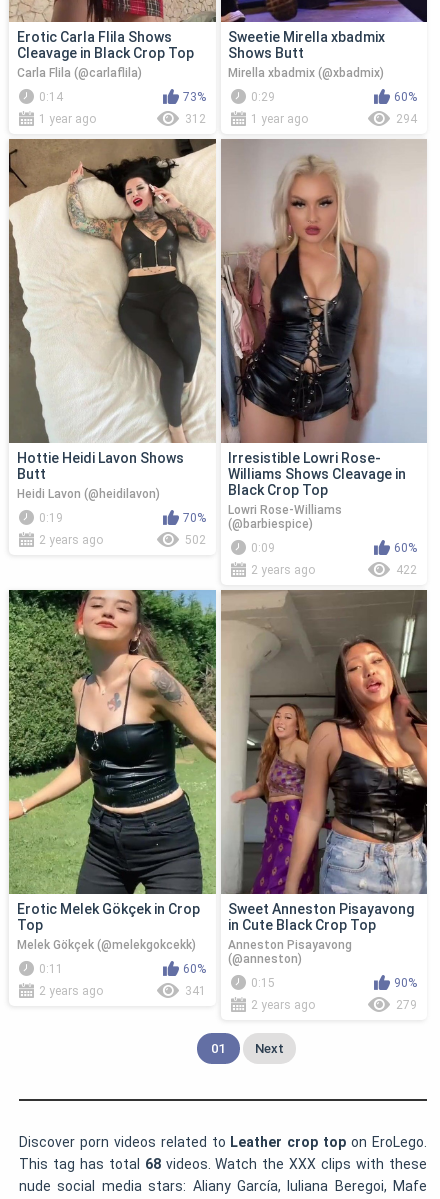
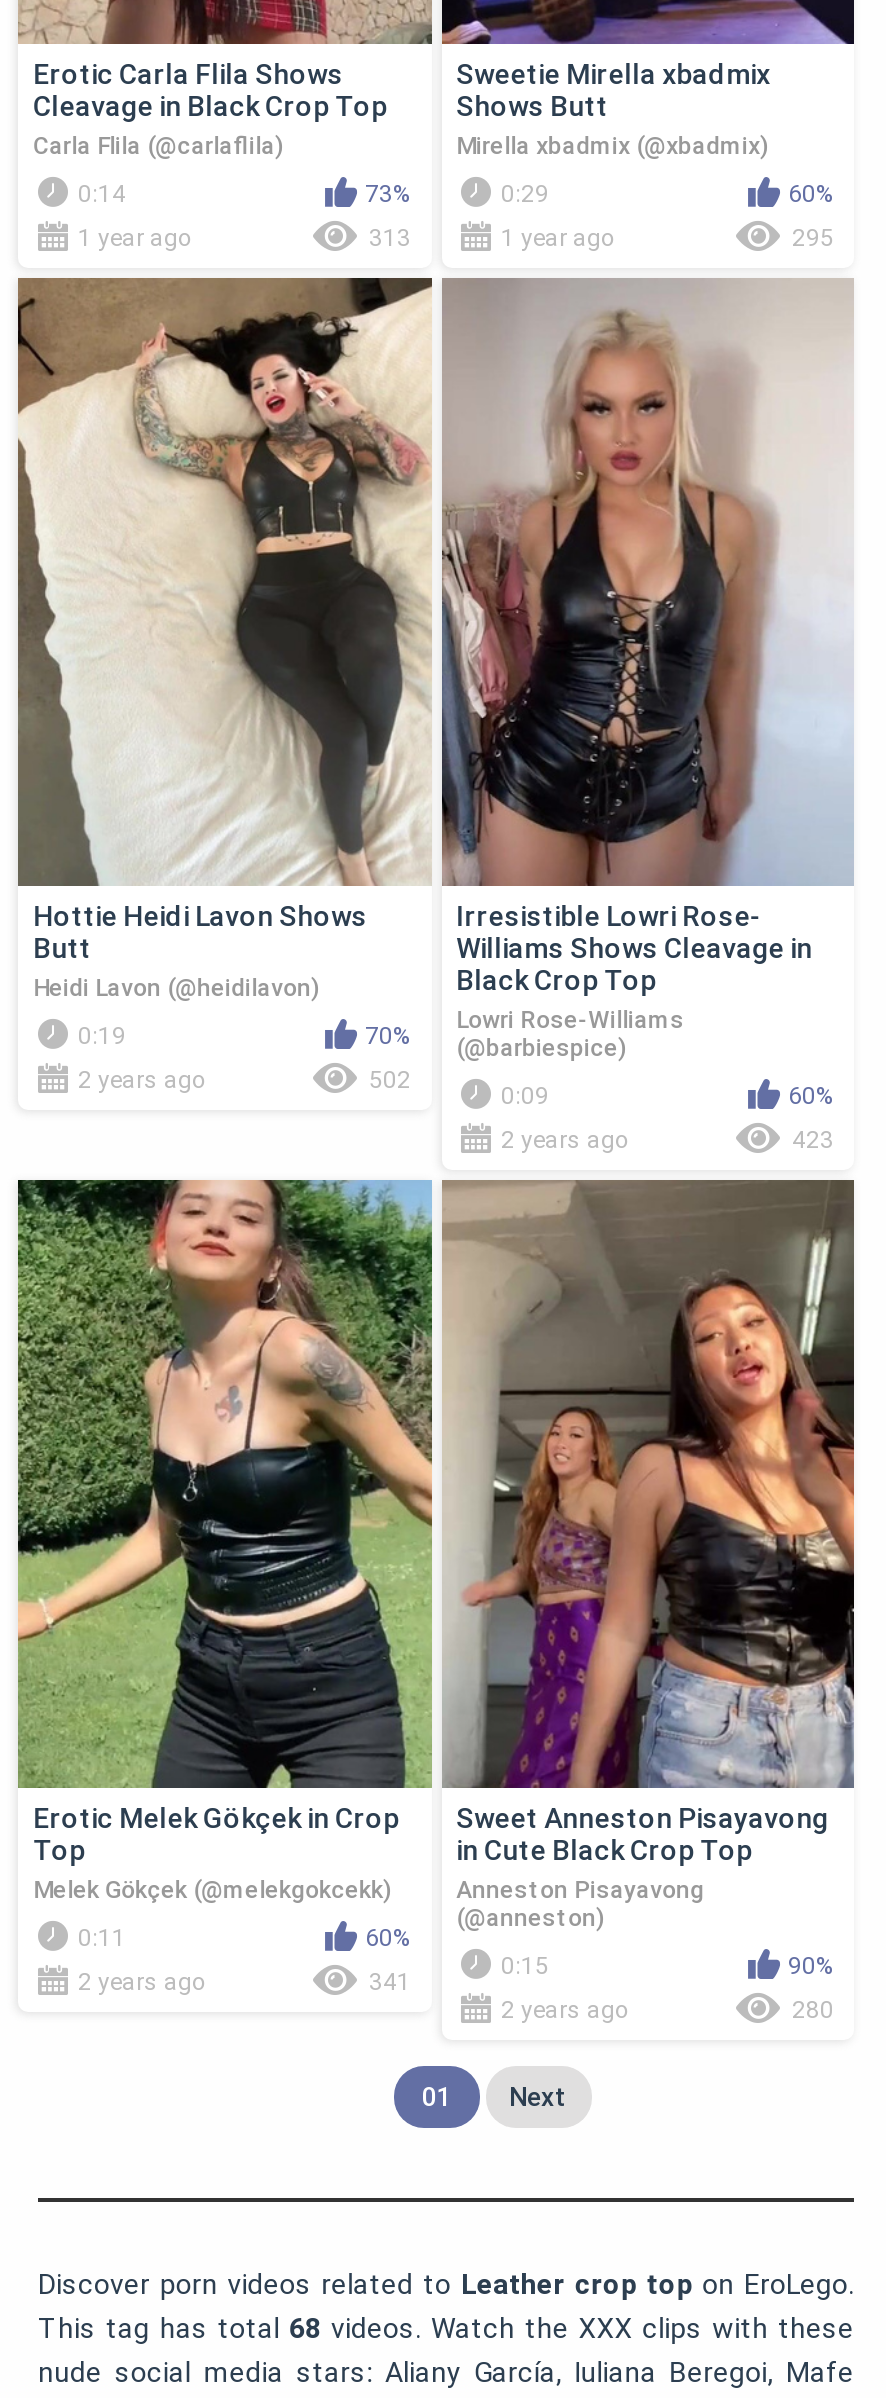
[184,112,205,126] 312 -> [369,225,411,253] 313
[396,112,417,126] 294 -> [792,225,834,253] 295
[396,563,417,577] 422 -> [792,1126,834,1154] 423
[396,998,417,1012] 279 -> [792,1996,834,2024] 280

